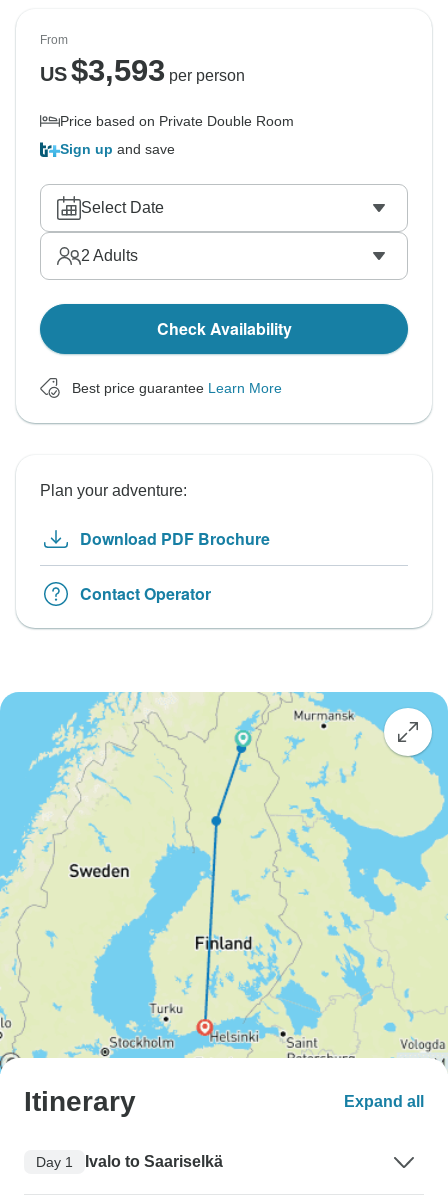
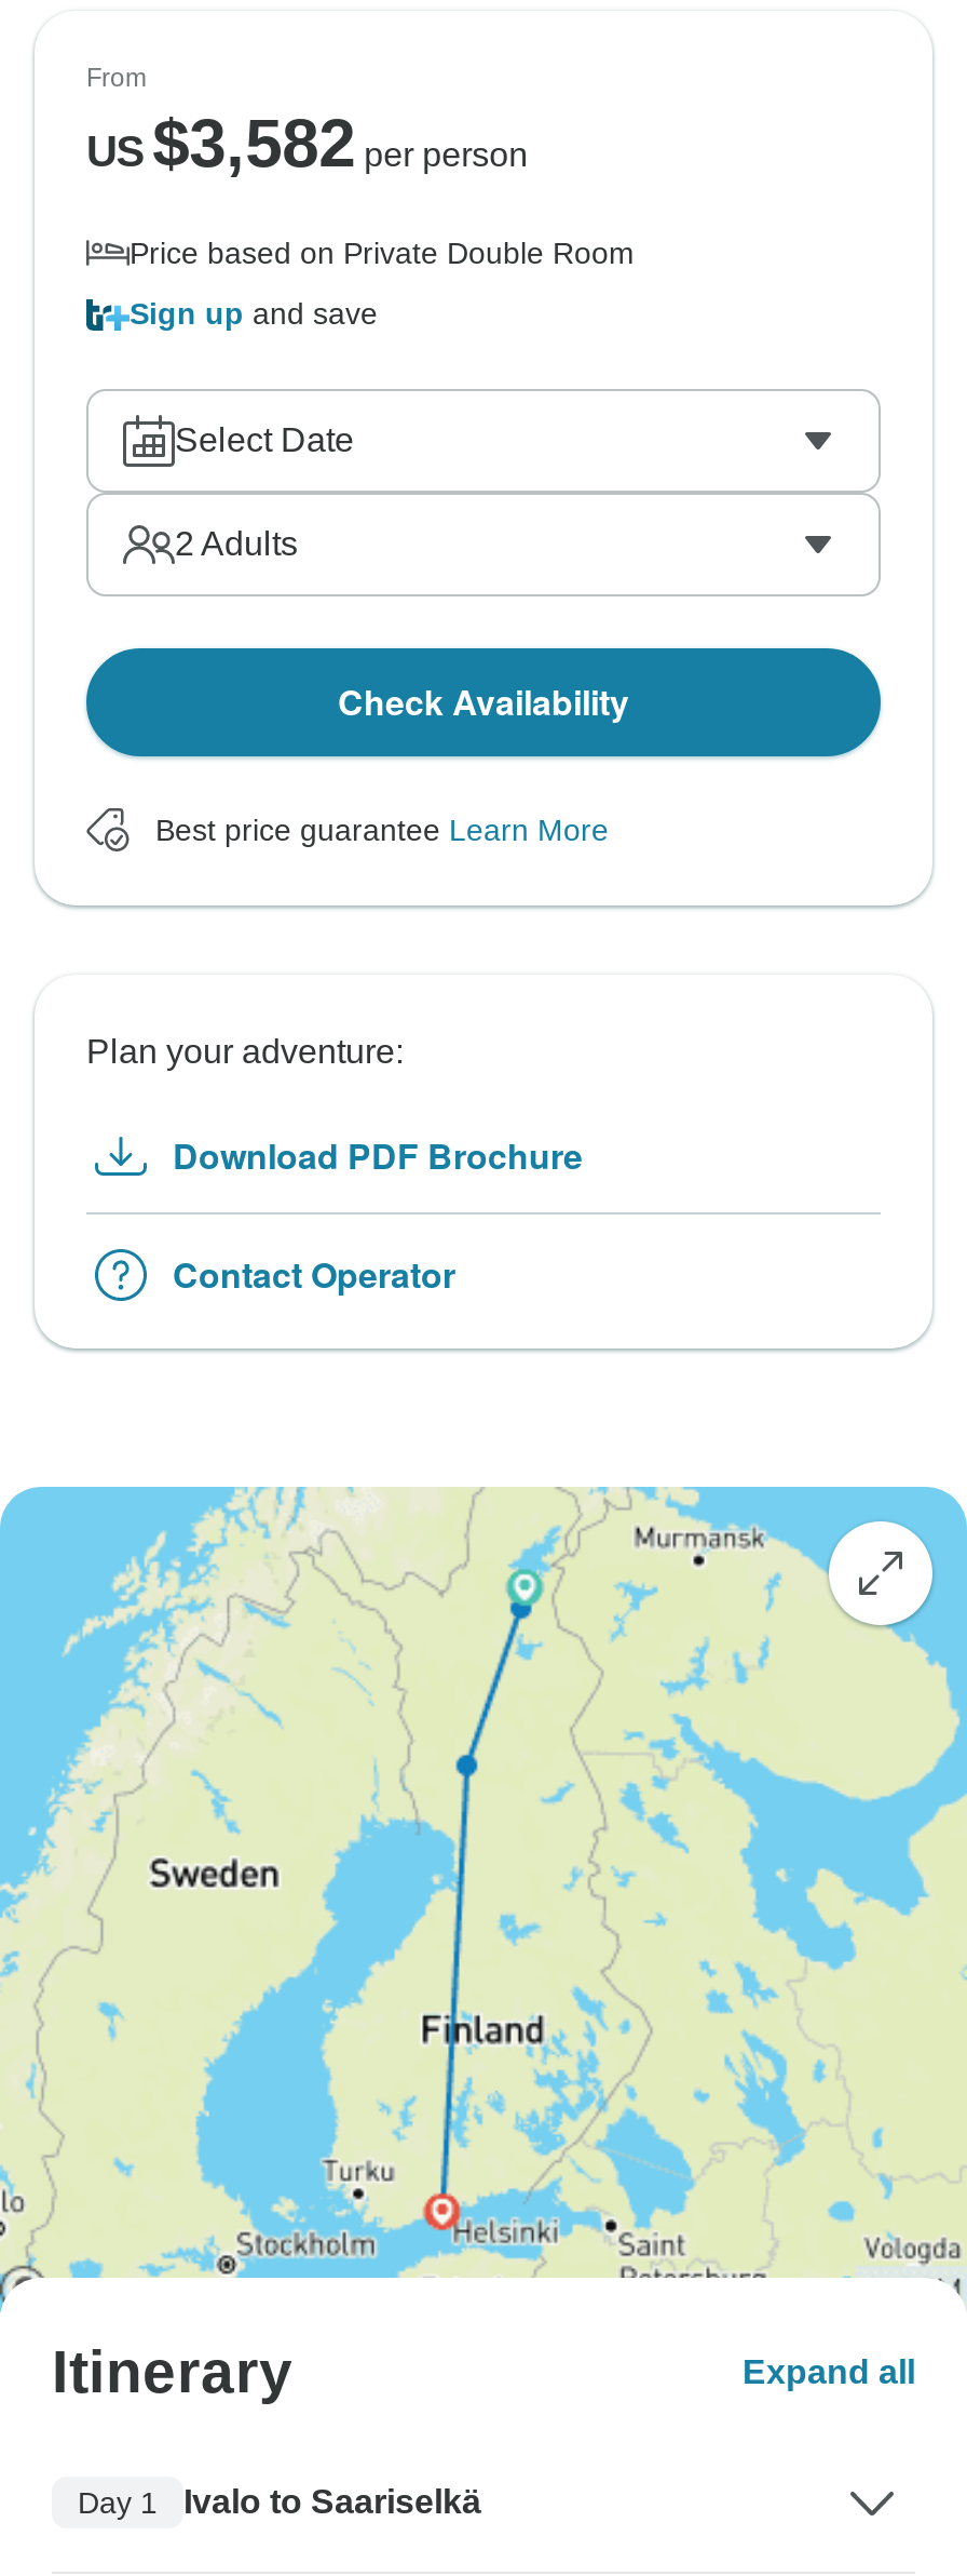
[40,53,245,88] US $3,593 per person -> [86,106,528,182] US $3,582 per person

